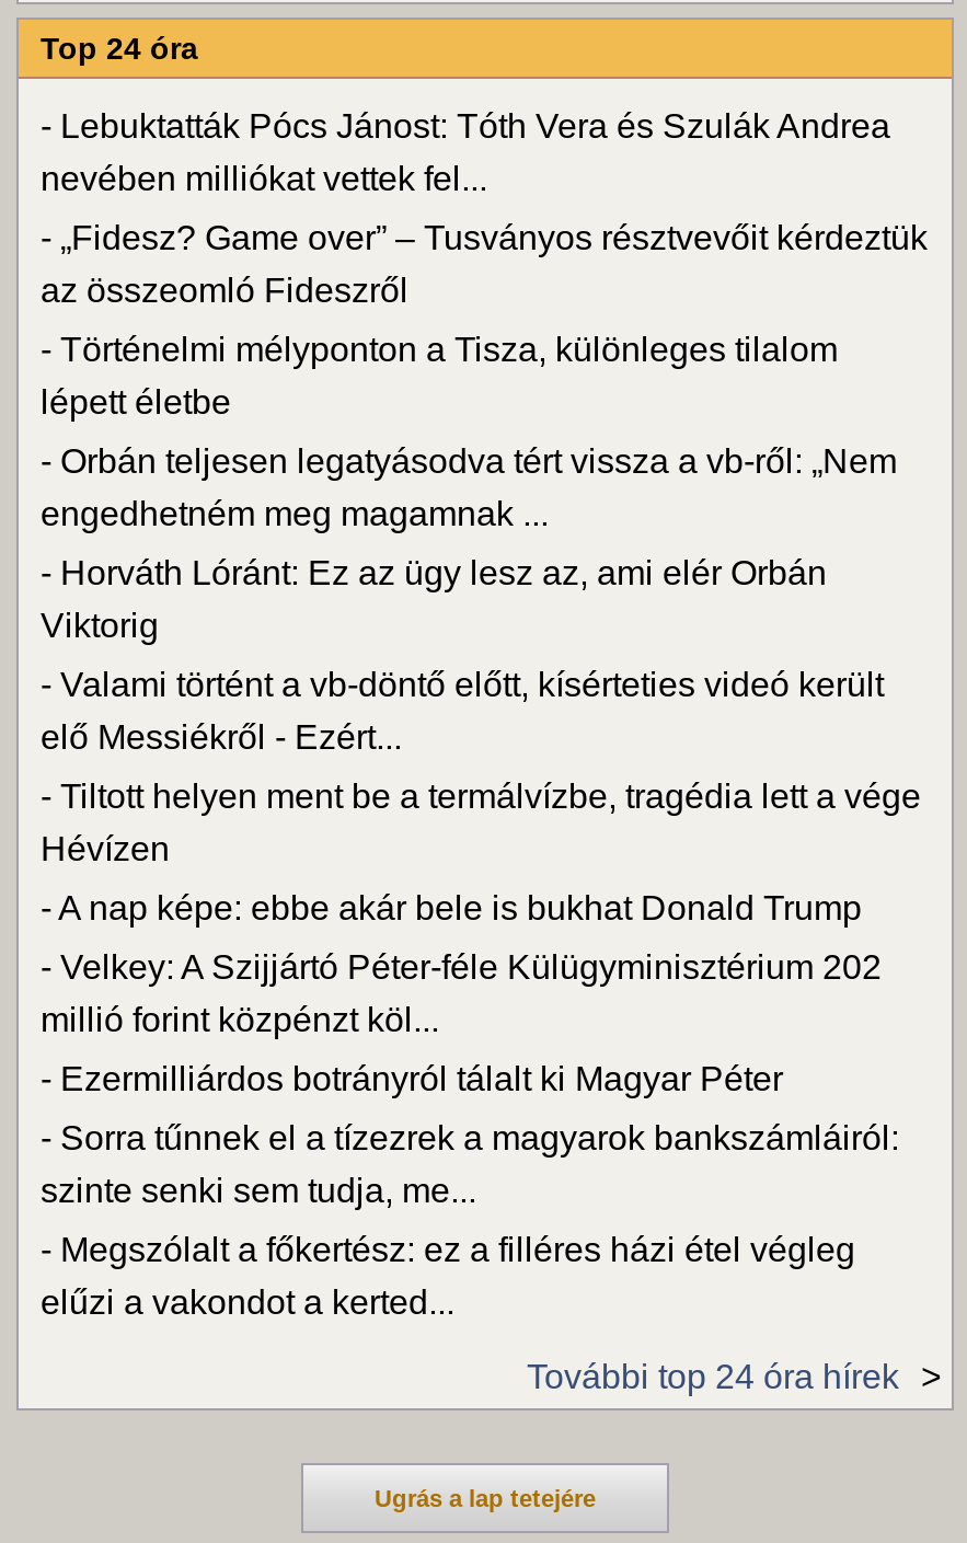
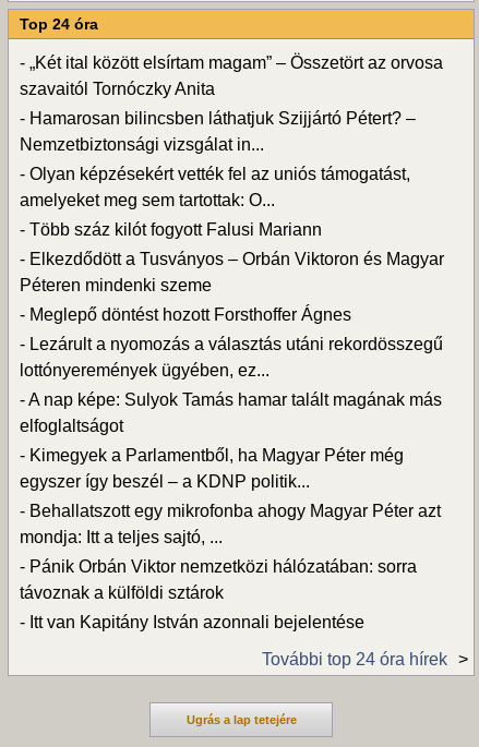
[41,107,890,197] - Lebuktatták Pócs Jánost: Tóth Vera és Szulák Andrea | nevében milliókat vettek fel... -> [20,53,443,98] - „Két ital között elsírtam magam” – Összetört az orvosa | szavaitól Tornóczky Anita
[41,219,928,309] - „Fidesz? Game over” – Tusványos résztvevőit kérdeztük | az összeomló Fideszről -> [20,109,416,154] - Hamarosan bilincsben láthatjuk Szijjártó Pétert? – | Nemzetbiztonsági vizsgálat in...
[41,331,838,421] - Történelmi mélyponton a Tisza, különleges tilalom | lépett életbe -> [20,165,410,209] - Olyan képzésekért vették fel az uniós támogatást, | amelyeket meg sem tartottak: O...
[41,442,897,532] - Orbán teljesen legatyásodva tért vissza a vb-ről: „Nem | engedhetném meg magamnak ... -> [20,220,322,239] - Több száz kilót fogyott Falusi Mariann
[41,554,827,644] - Horváth Lóránt: Ez az ügy lesz az, ami elér Orbán | Viktorig -> [20,250,444,294] - Elkezdődött a Tusványos – Orbán Viktoron és Magyar | Péteren mindenki szeme
[41,666,884,756] - Valami történt a vb-döntő előtt, kísérteties videó került | elő Messiékről - Ezért... -> [20,305,351,324] - Meglepő döntést hozott Forsthoffer Ágnes
[41,778,921,867] - Tiltott helyen ment be a termálvízbe, tragédia lett a vége | Hévízen -> [20,335,443,379] - Lezárult a nyomozás a választás utáni rekordösszegű | lottónyeremények ügyében, ez...
[41,889,862,926] - A nap képe: ebbe akár bele is bukhat Donald Trump -> [20,390,442,435] - A nap képe: Sulyok Tamás hamar talált magának más | elfoglaltságot
[41,948,882,1038] - Velkey: A Szijjártó Péter-féle Külügyminisztérium 202 | millió forint közpénzt köl... -> [20,446,404,491] - Kimegyek a Parlamentből, ha Magyar Péter még | egyszer így beszél – a KDNP politik...
[41,1060,783,1097] - Ezermilliárdos botrányról tálalt ki Magyar Péter -> [20,502,441,546] - Behallatszott egy mikrofonba ahogy Magyar Péter azt | mondja: Itt a teljes sajtó, ...
[41,1119,899,1209] - Sorra tűnnek el a tízezrek a magyarok bankszámláiról: | szinte senki sem tudja, me... -> [20,557,417,602] - Pánik Orbán Viktor nemzetközi hálózatában: sorra | távoznak a külföldi sztárok
[41,1231,855,1321] - Megszólalt a főkertész: ez a filléres házi étel végleg | elűzi a vakondot a kerted... -> [20,613,364,631] - Itt van Kapitány István azonnali bejelentése

